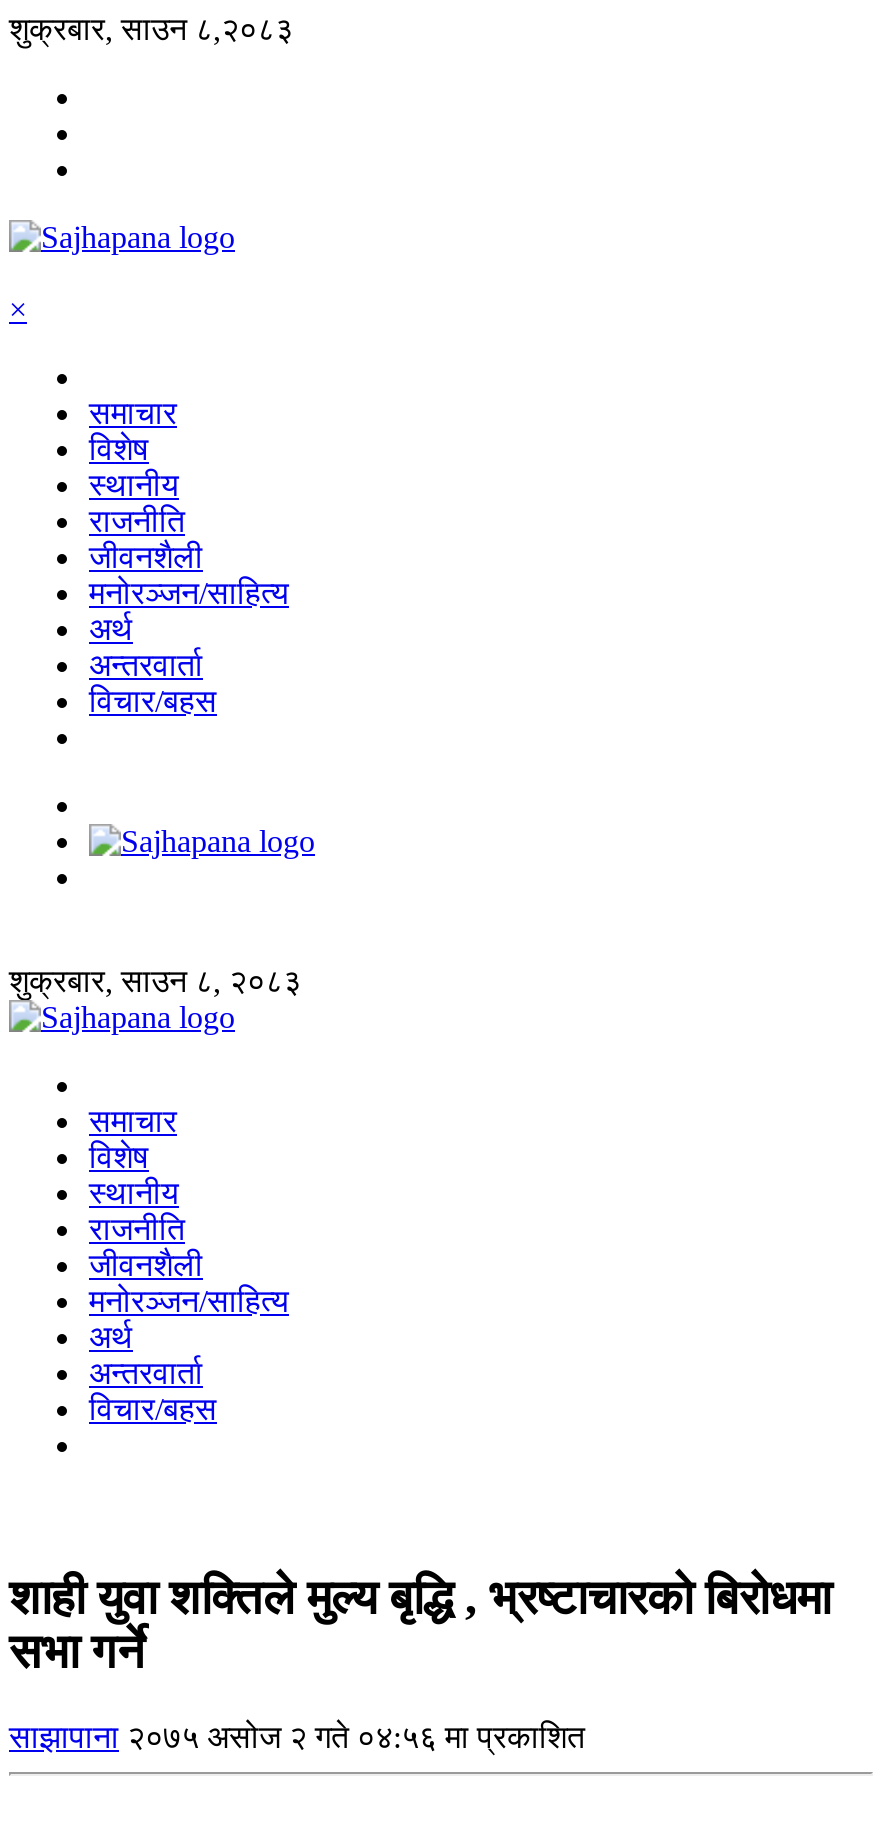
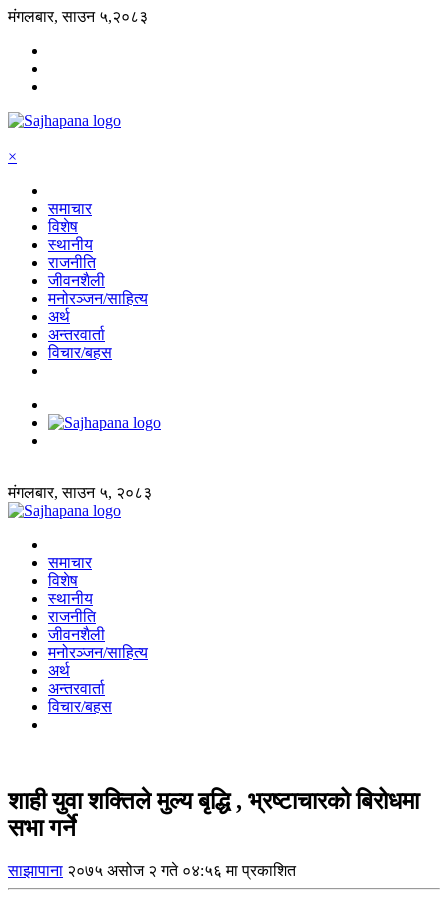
[9,12,293,46] शुक्रबार, साउन ८,२०८३ -> [8,8,148,25] मंगलबार, साउन ५,२०८३
[9,964,301,998] शुक्रबार, साउन ८, २०८३ -> [8,484,152,501] मंगलबार, साउन ५, २०८३

